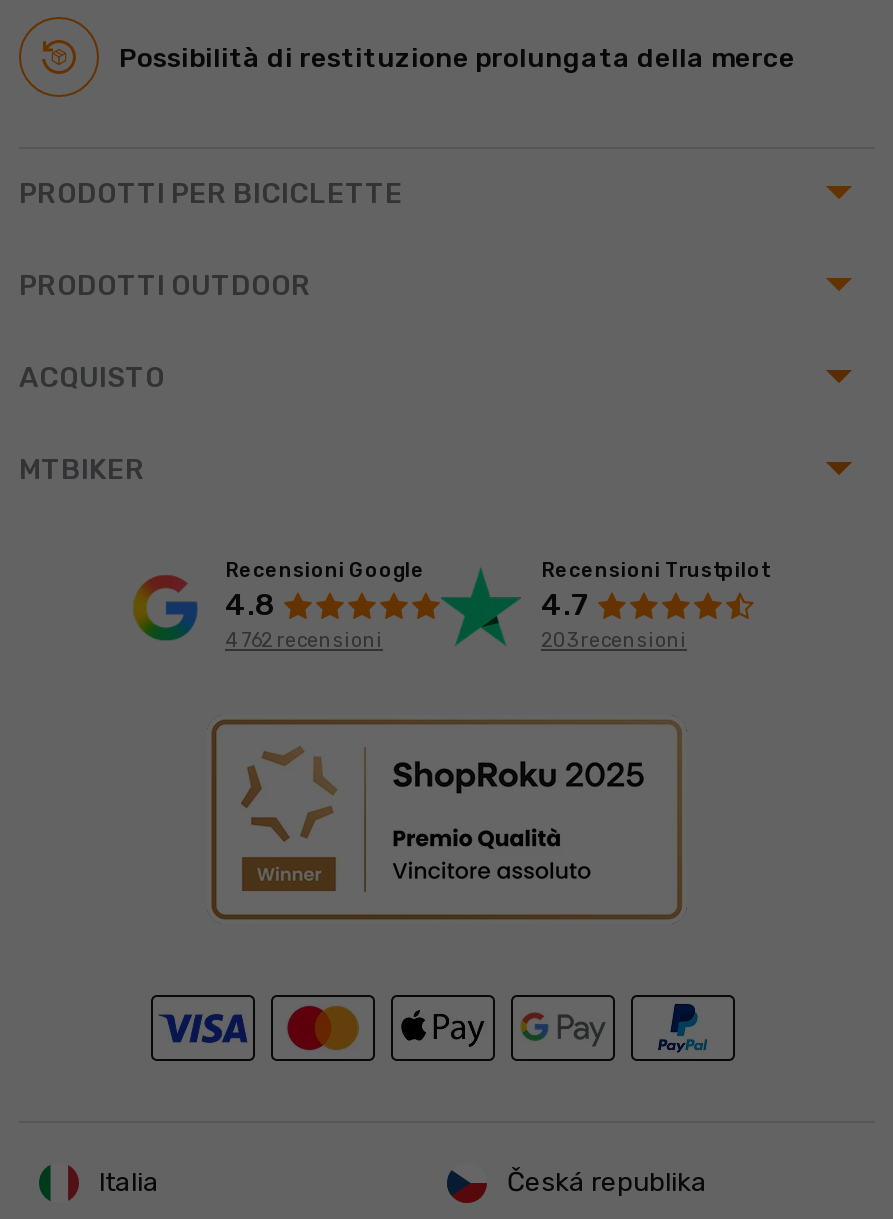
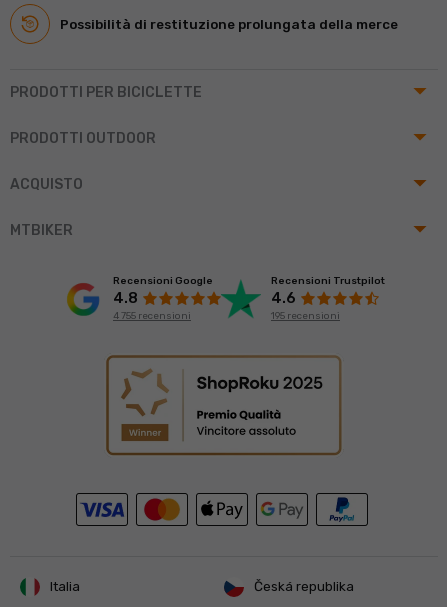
[541,588,589,624] 4.7 -> [271,289,296,307] 4.6
[225,630,383,654] 4 762 recensioni -> [113,310,191,322] 4 755 recensioni
[541,630,687,654] 203 recensioni -> [271,310,340,322] 195 recensioni

